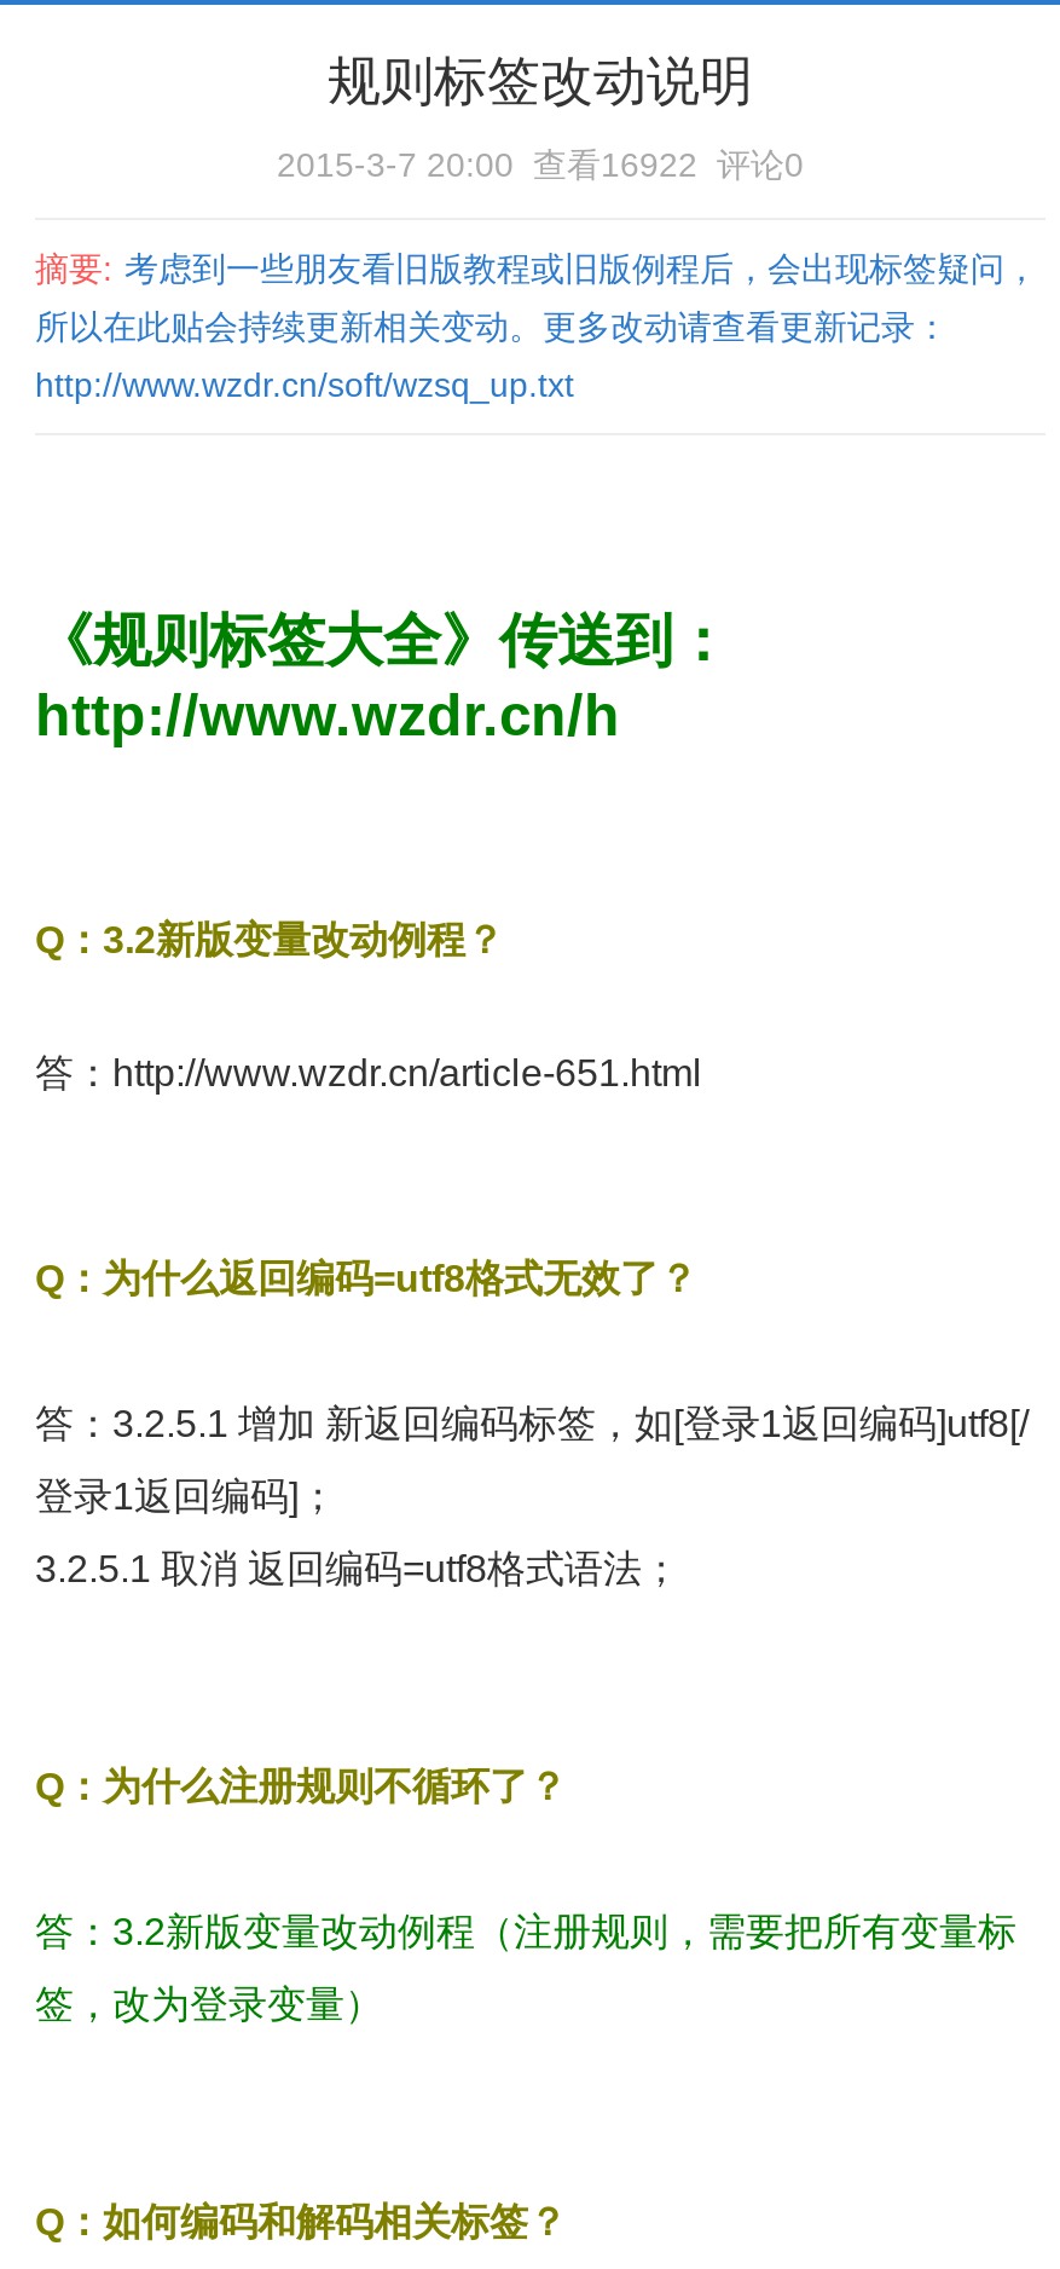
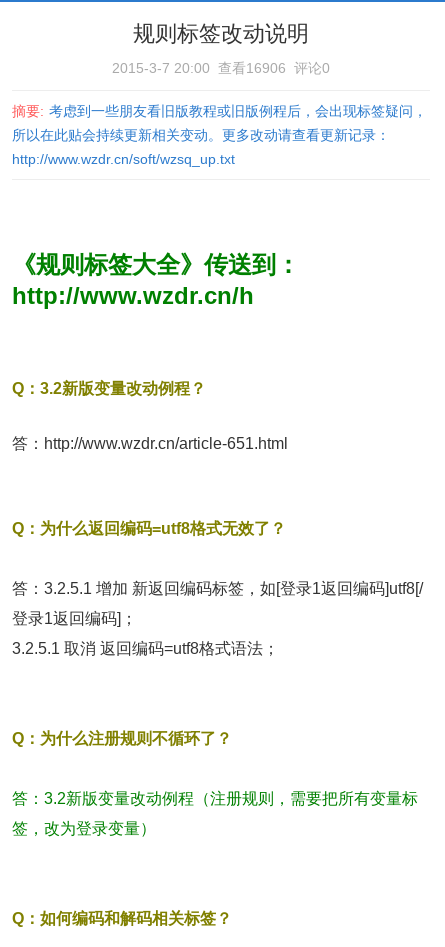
[277,145,804,184] 2015-3-7 20:00 查看16922 评论0 -> [112,60,330,76] 2015-3-7 20:00 查看16906 评论0

